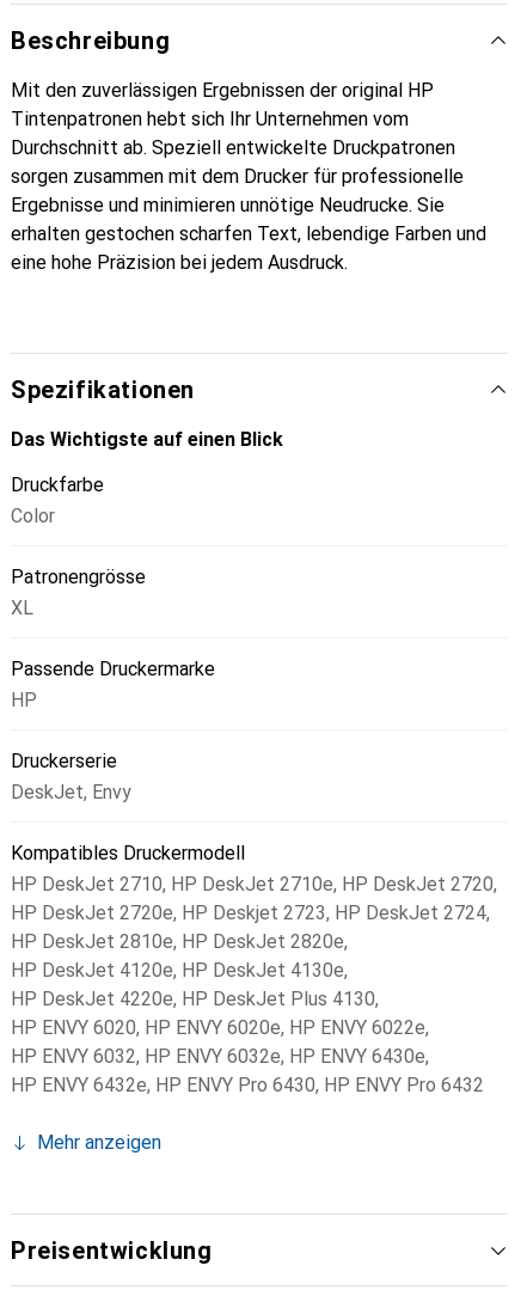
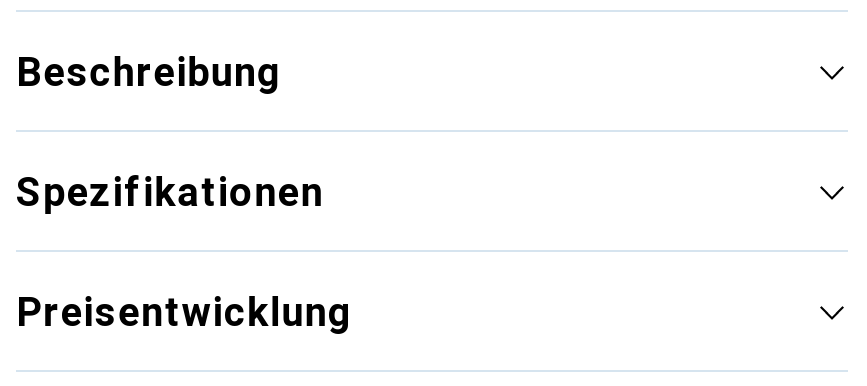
[11,79,486,274] Mit den zuverlässigen Ergebnissen der original HP | Tintenpatronen hebt sich Ihr Unternehmen vom | Durchschnitt ab. Speziell entwickelte Druckpatronen | sorgen zusammen mit dem Drucker für professionelle | Ergebnisse und minimieren unnötige Neudrucke. Sie | erhalten gestochen scharfen Text, lebendige Farben und | eine hohe Präzision bei jedem Ausdruck. -> none
[11,428,502,1154] Das Wichtigste auf einen Blick | Druckfarbe | Color | Patronengrösse | XL | Passende Druckermarke | HP | Druckerserie | DeskJet, Envy | Kompatibles Druckermodell | HP DeskJet 2710, HP DeskJet 2710e, HP DeskJet 2720, | HP DeskJet 2720e, HP Deskjet 2723, HP DeskJet 2724, | HP DeskJet 2810e, HP DeskJet 2820e, | HP DeskJet 4120e, HP DeskJet 4130e, | HP DeskJet 4220e, HP DeskJet Plus 4130, | HP ENVY 6020, HP ENVY 6020e, HP ENVY 6022e, | HP ENVY 6032, HP ENVY 6032e, HP ENVY 6430e, | HP ENVY 6432e, HP ENVY Pro 6430, HP ENVY Pro 6432 | Mehr anzeigen -> none

